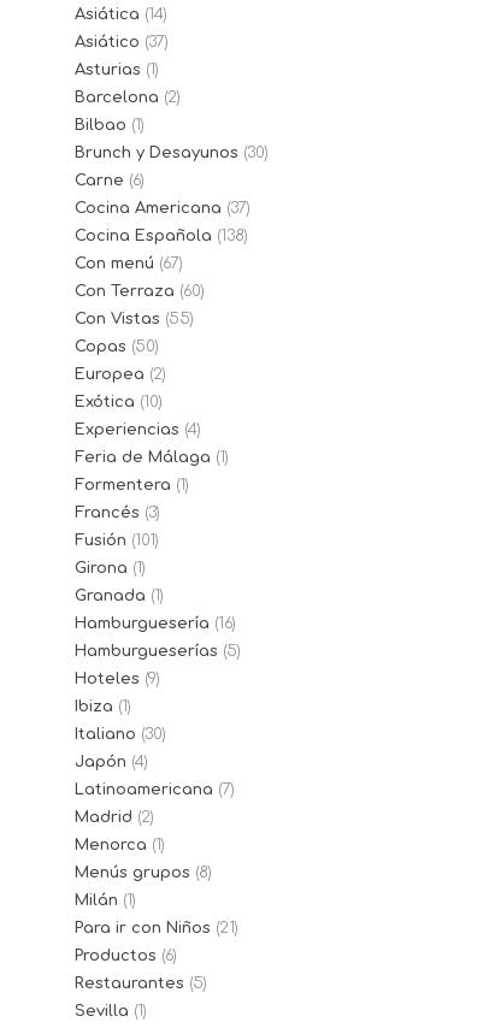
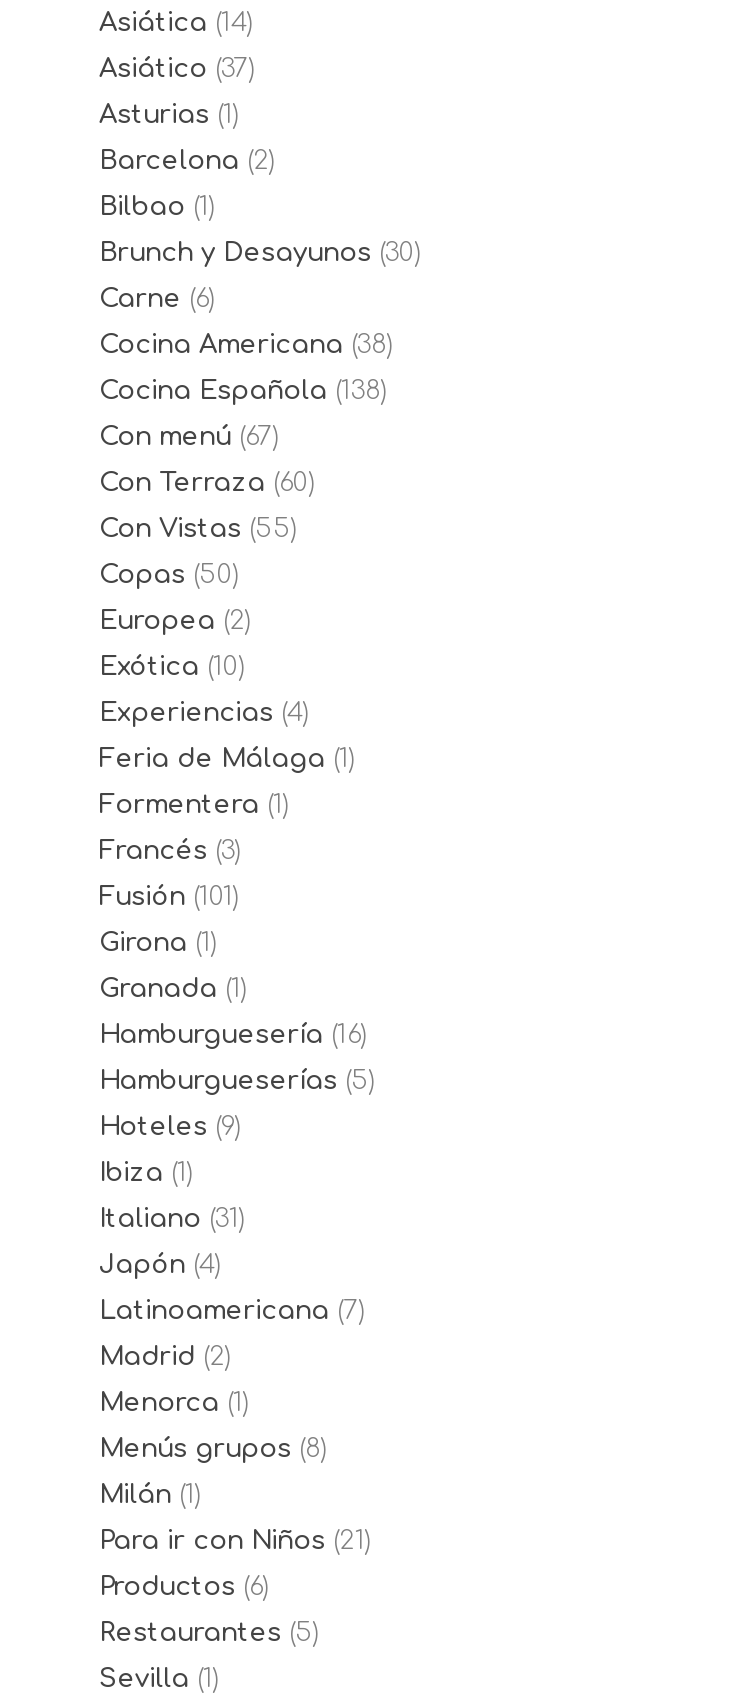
[75,200,250,217] Cocina Americana (37) -> [99,331,393,359] Cocina Americana (38)
[75,726,166,743] Italiano (30) -> [99,1205,245,1233] Italiano (31)

